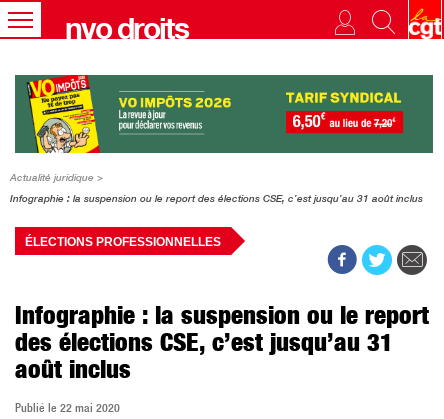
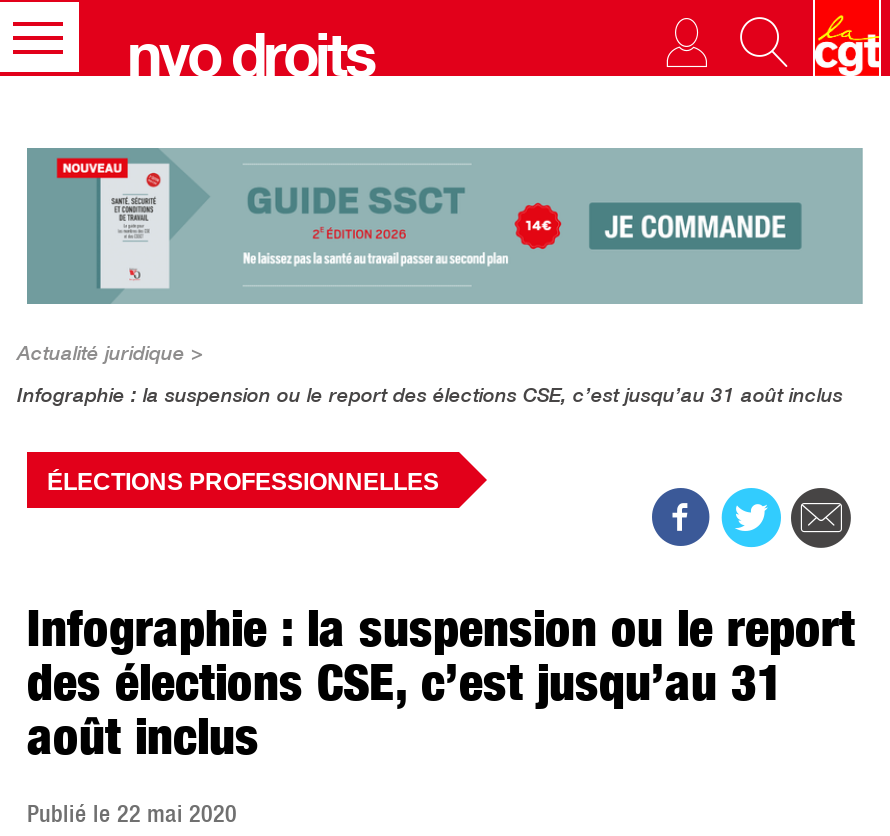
[16,74,433,154] [image] -> [27,146,861,306] [image]

